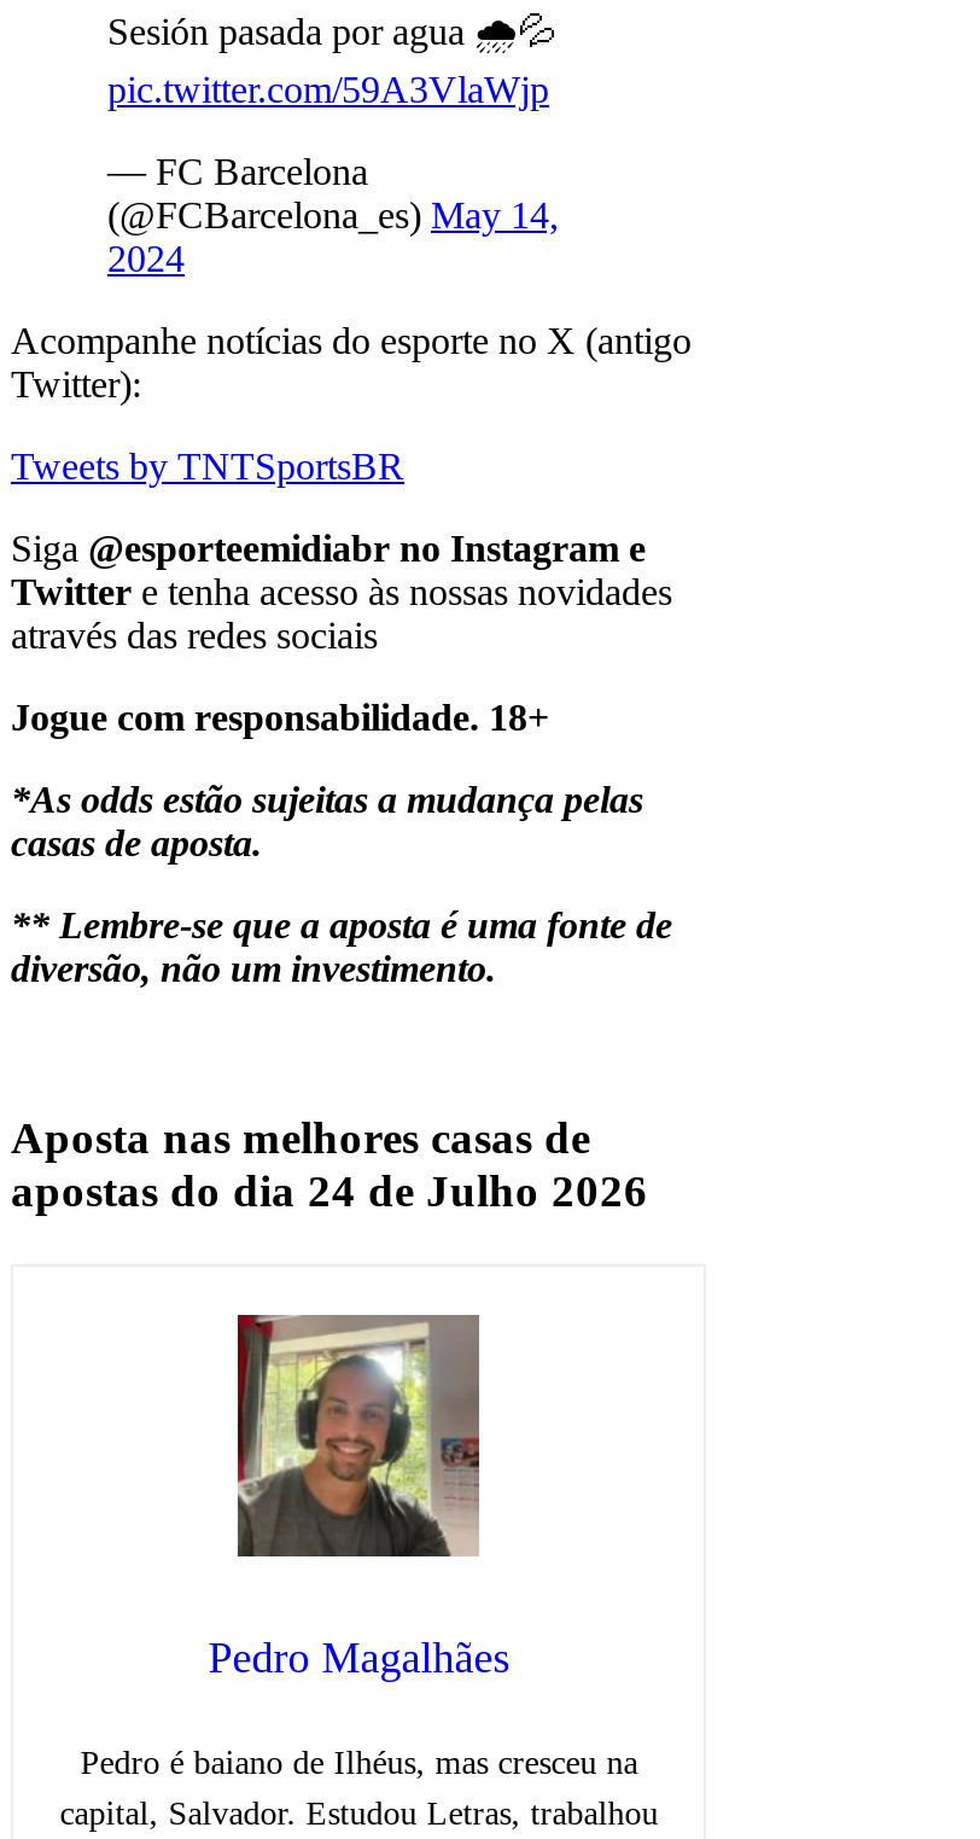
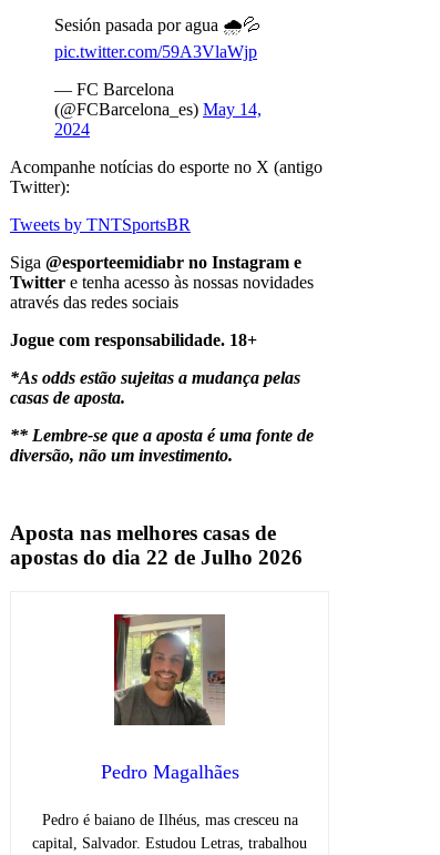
[11,1165,648,1215] apostas do dia 24 de Julho 2026 -> [10,545,303,569] apostas do dia 22 de Julho 2026

